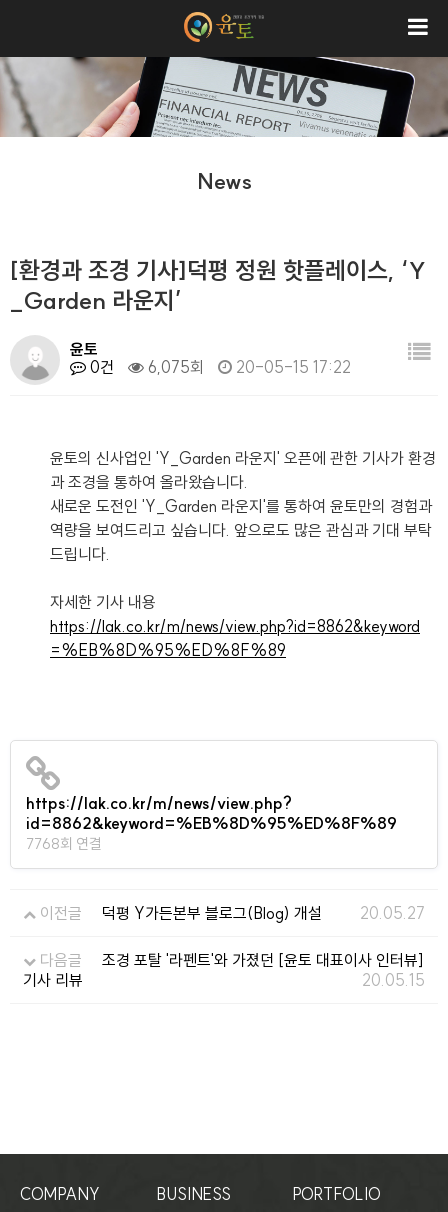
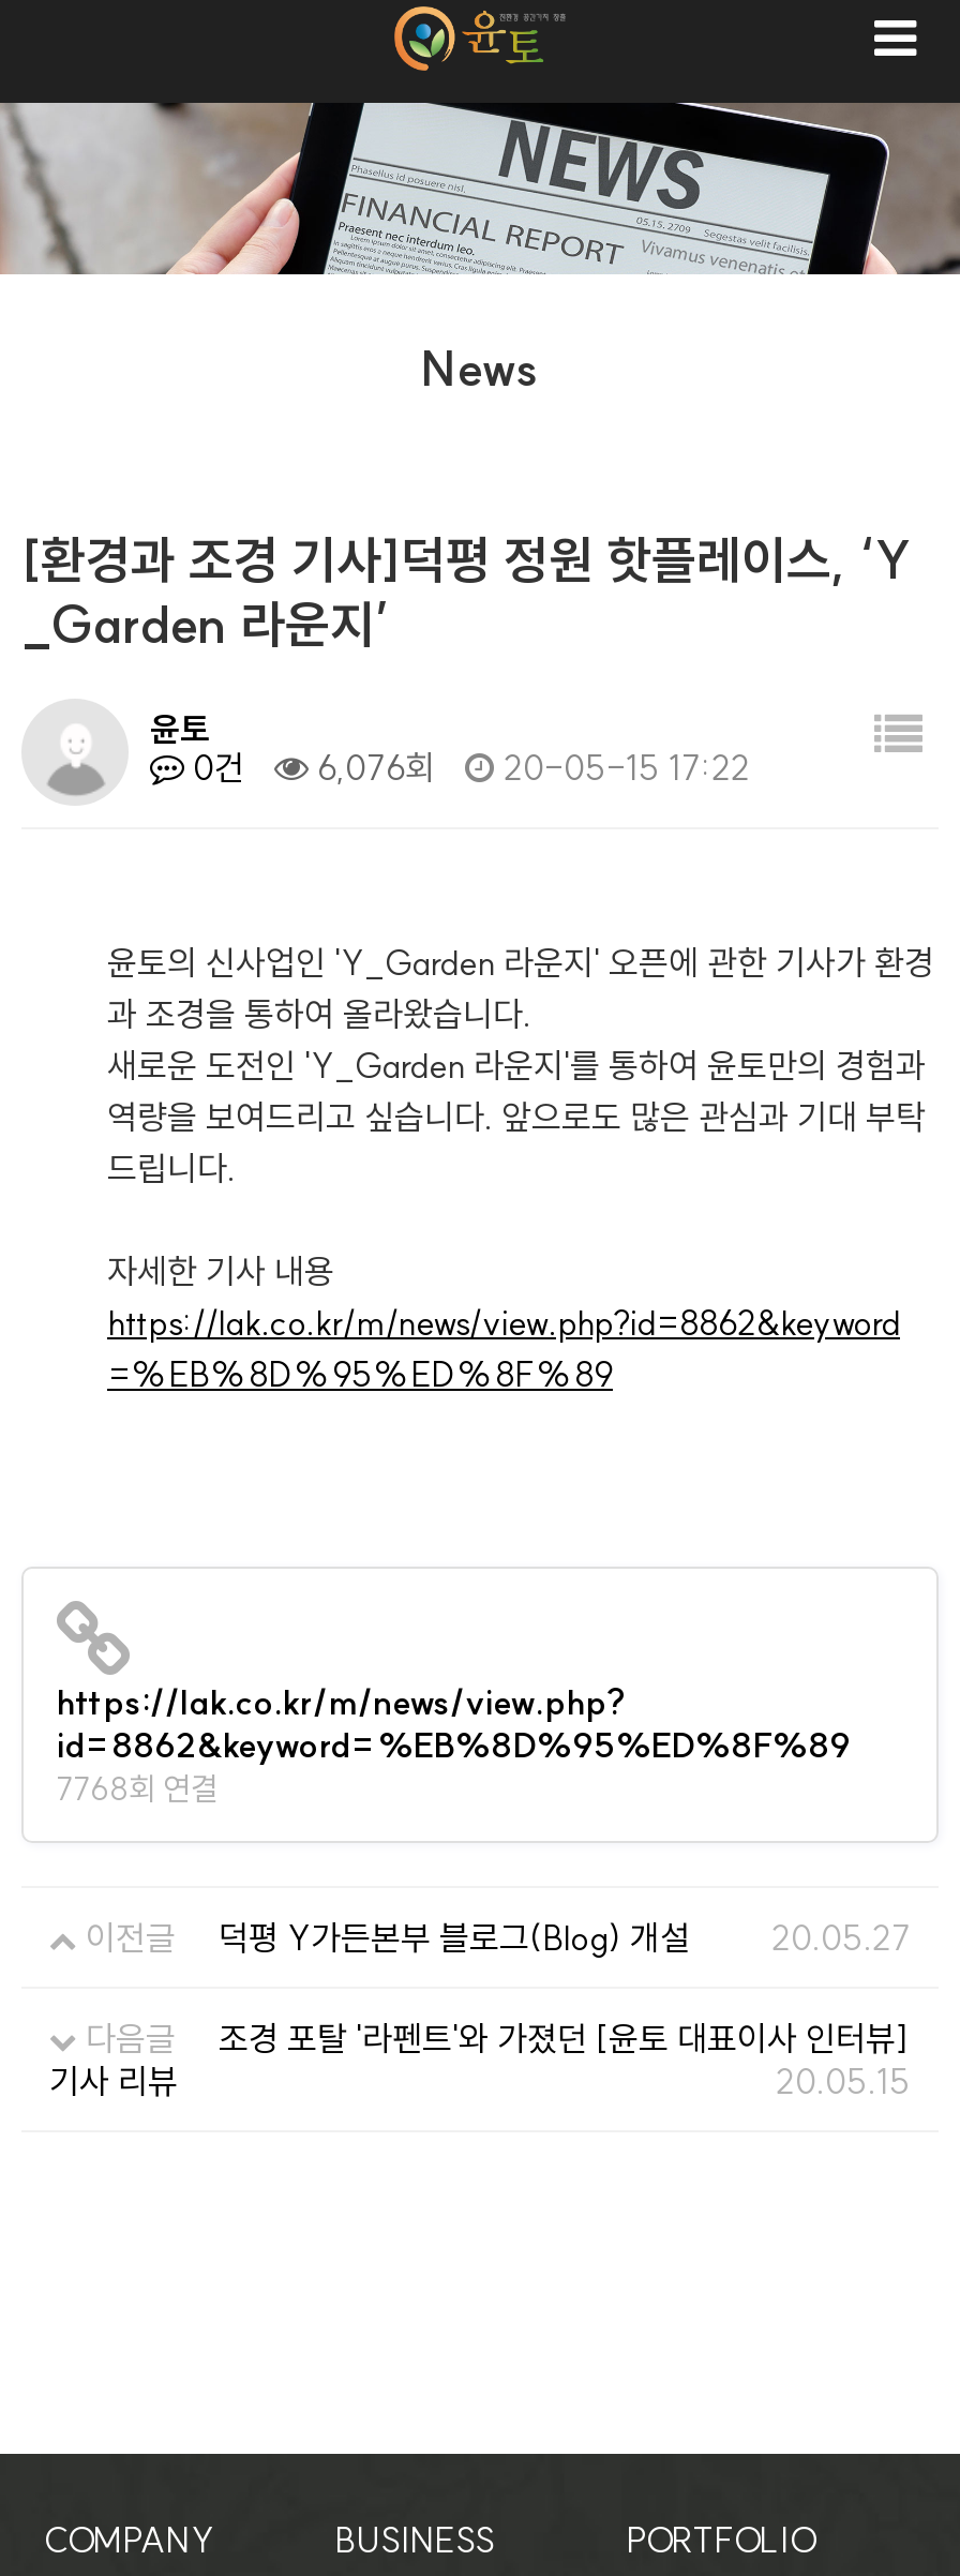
[86,357,351,377] 0건 6,075회 20-05-15 17:22 -> [184,746,750,789] 0건 6,076회 20-05-15 17:22

